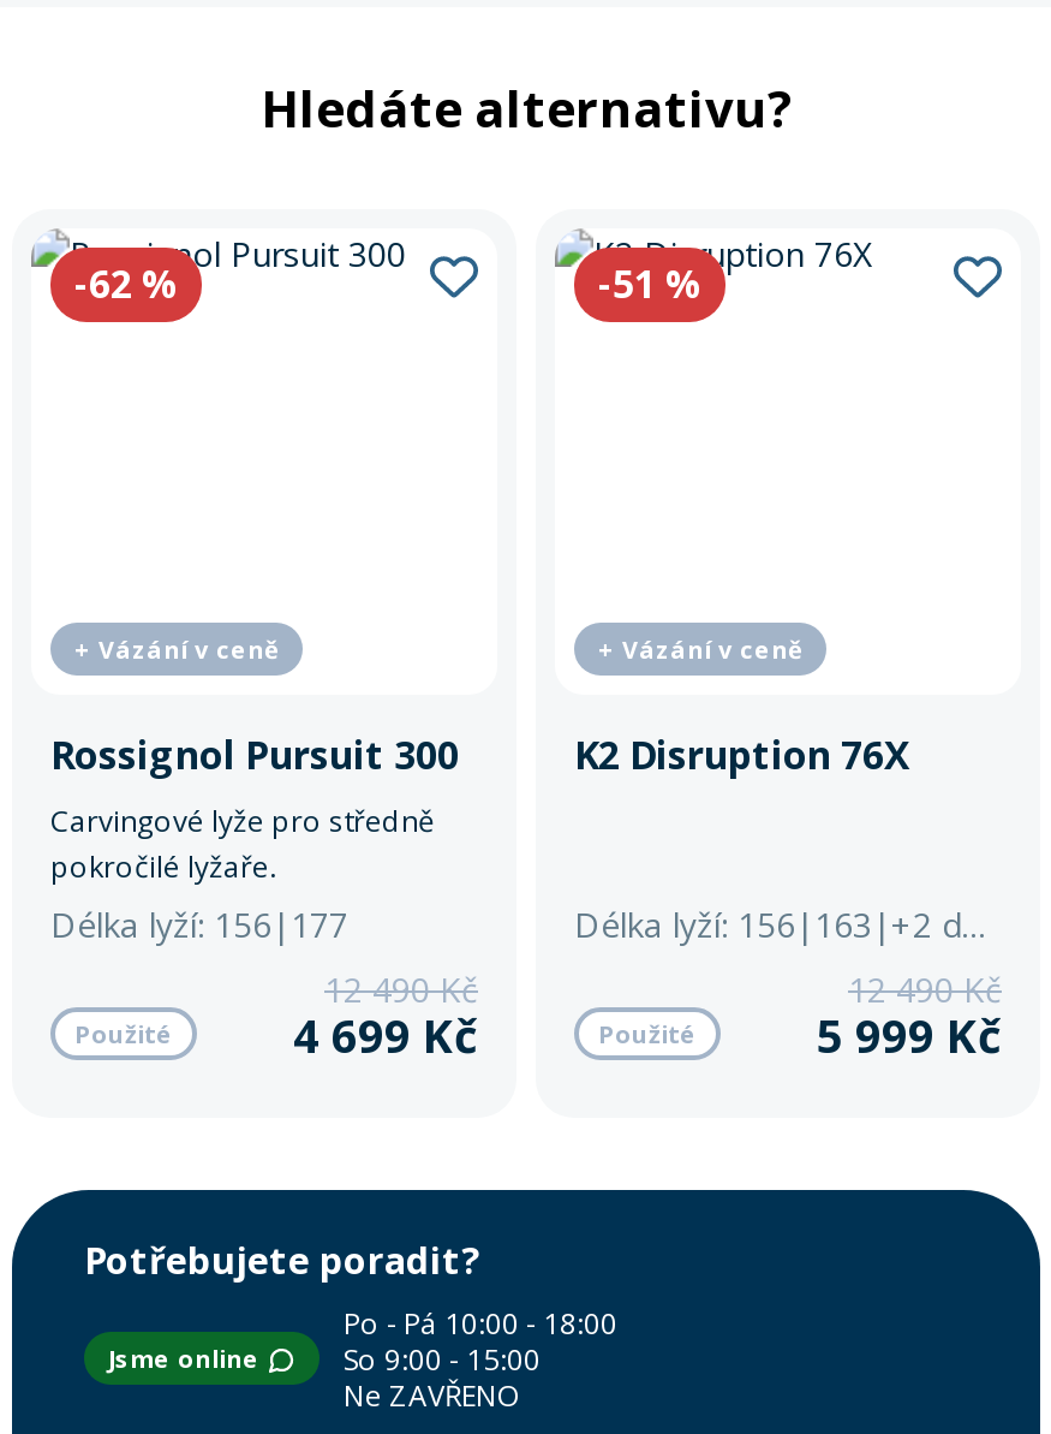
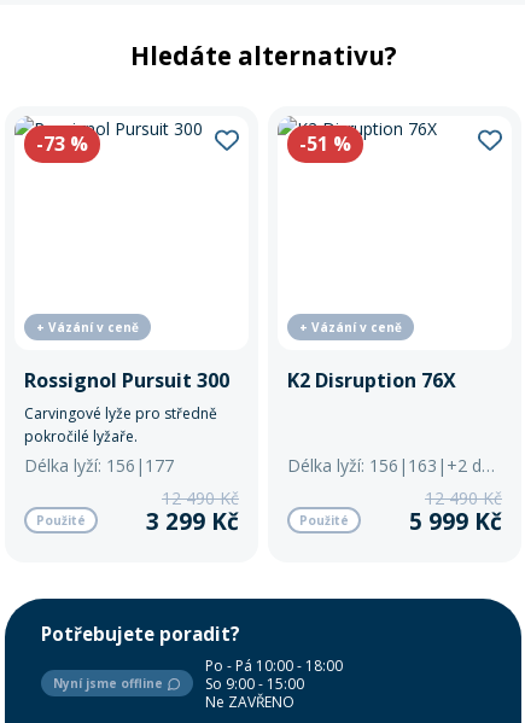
[74,256,178,309] -62% -> [36,130,88,156] -73%
[293,1004,478,1066] 4 699 Kč -> [146,505,239,537] 3 299 Kč
[108,1341,267,1375] Jsme online -> [53,675,167,692] Nyní jsme offline

